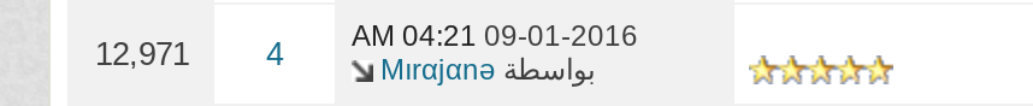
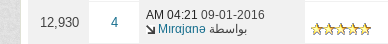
[95,36,189,72] 12,971 -> [39,15,78,30] 12,930

